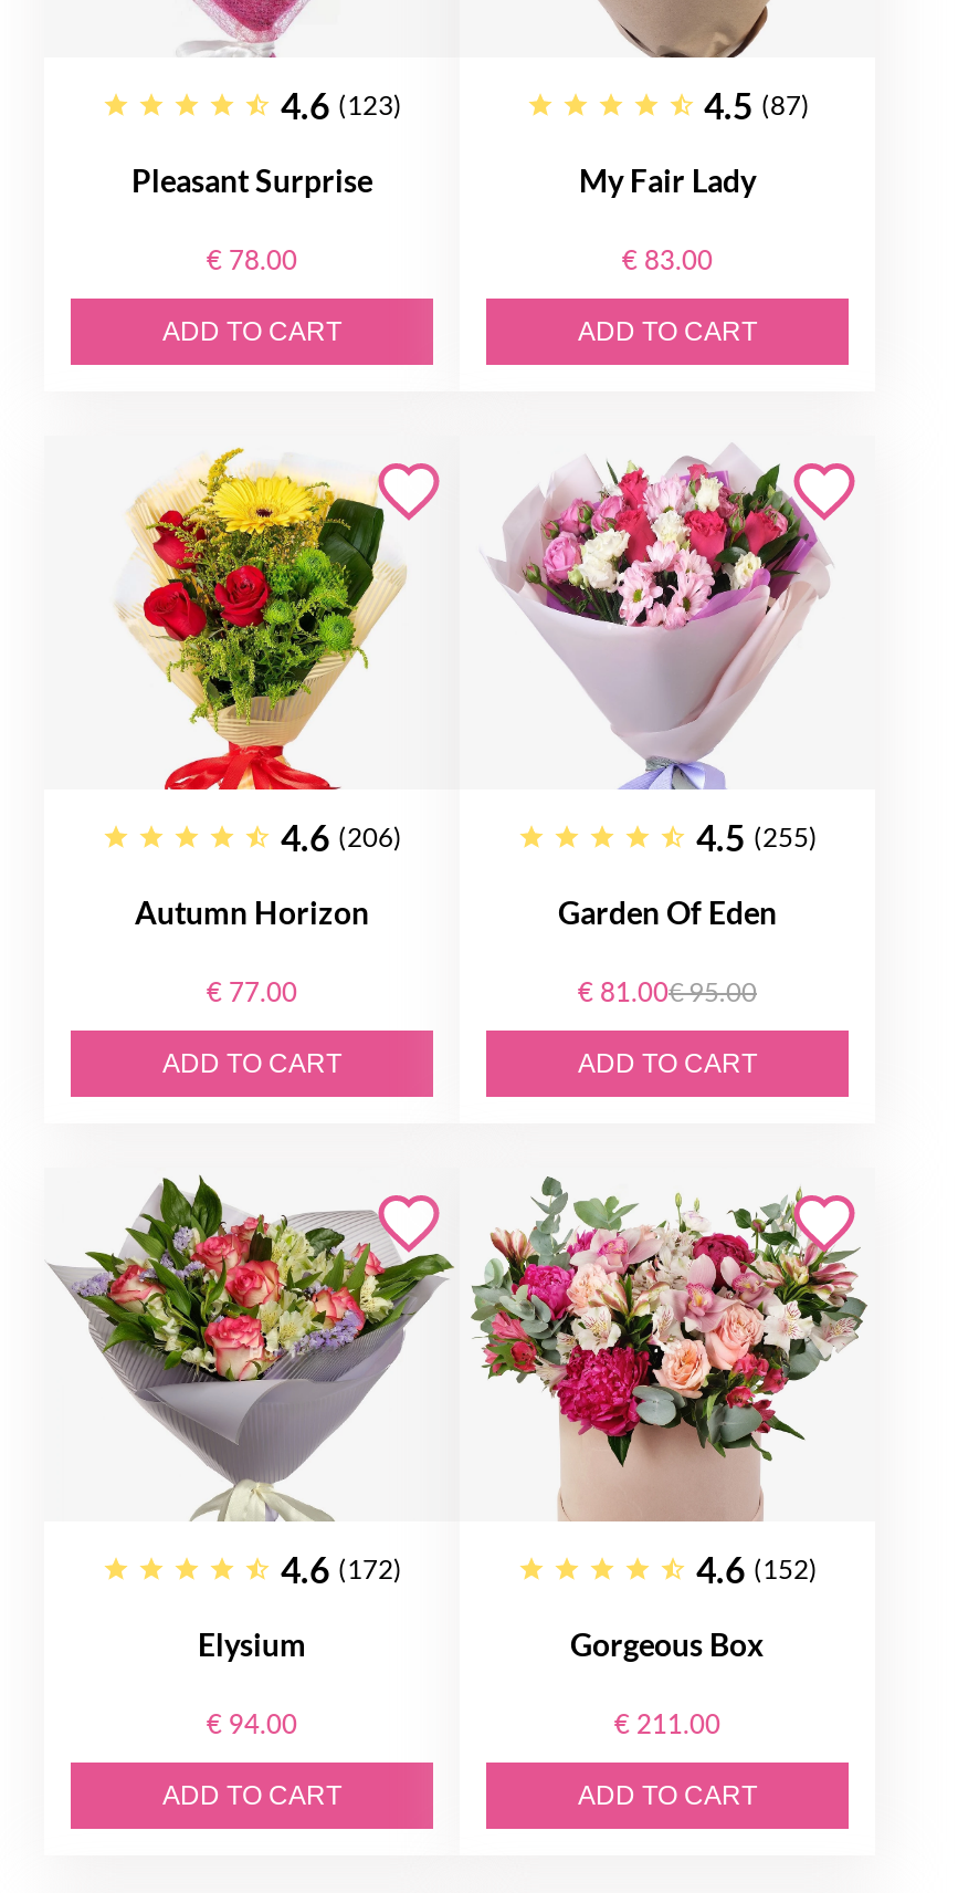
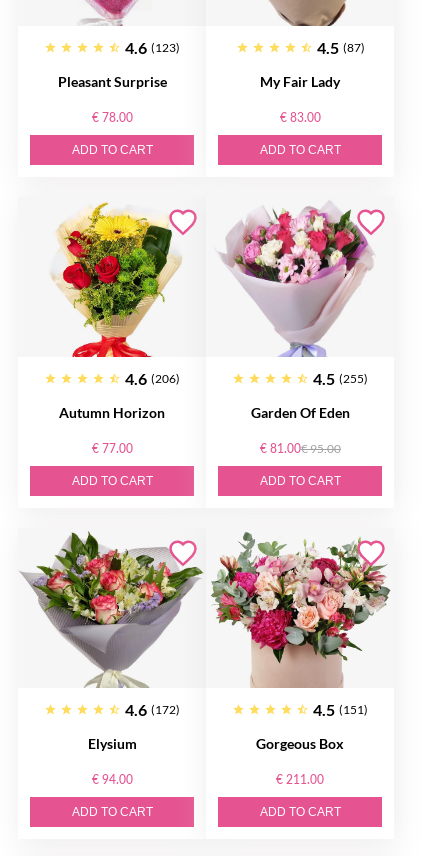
[696,1548,818,1590] 4.6 (152) -> [313,700,368,719] 4.5 (151)

